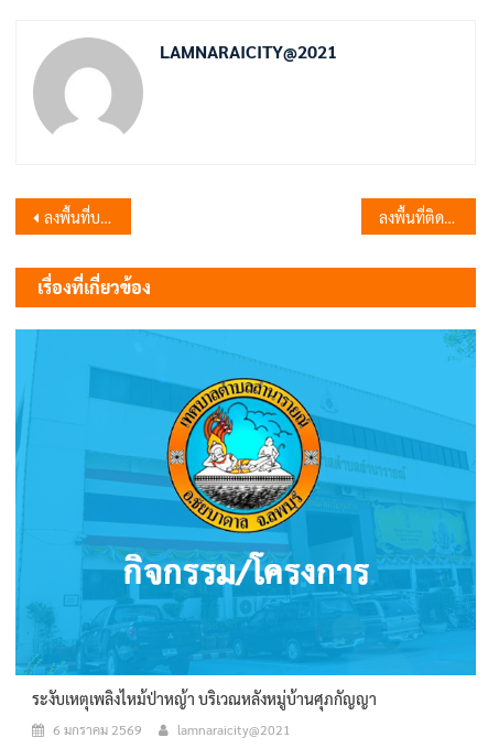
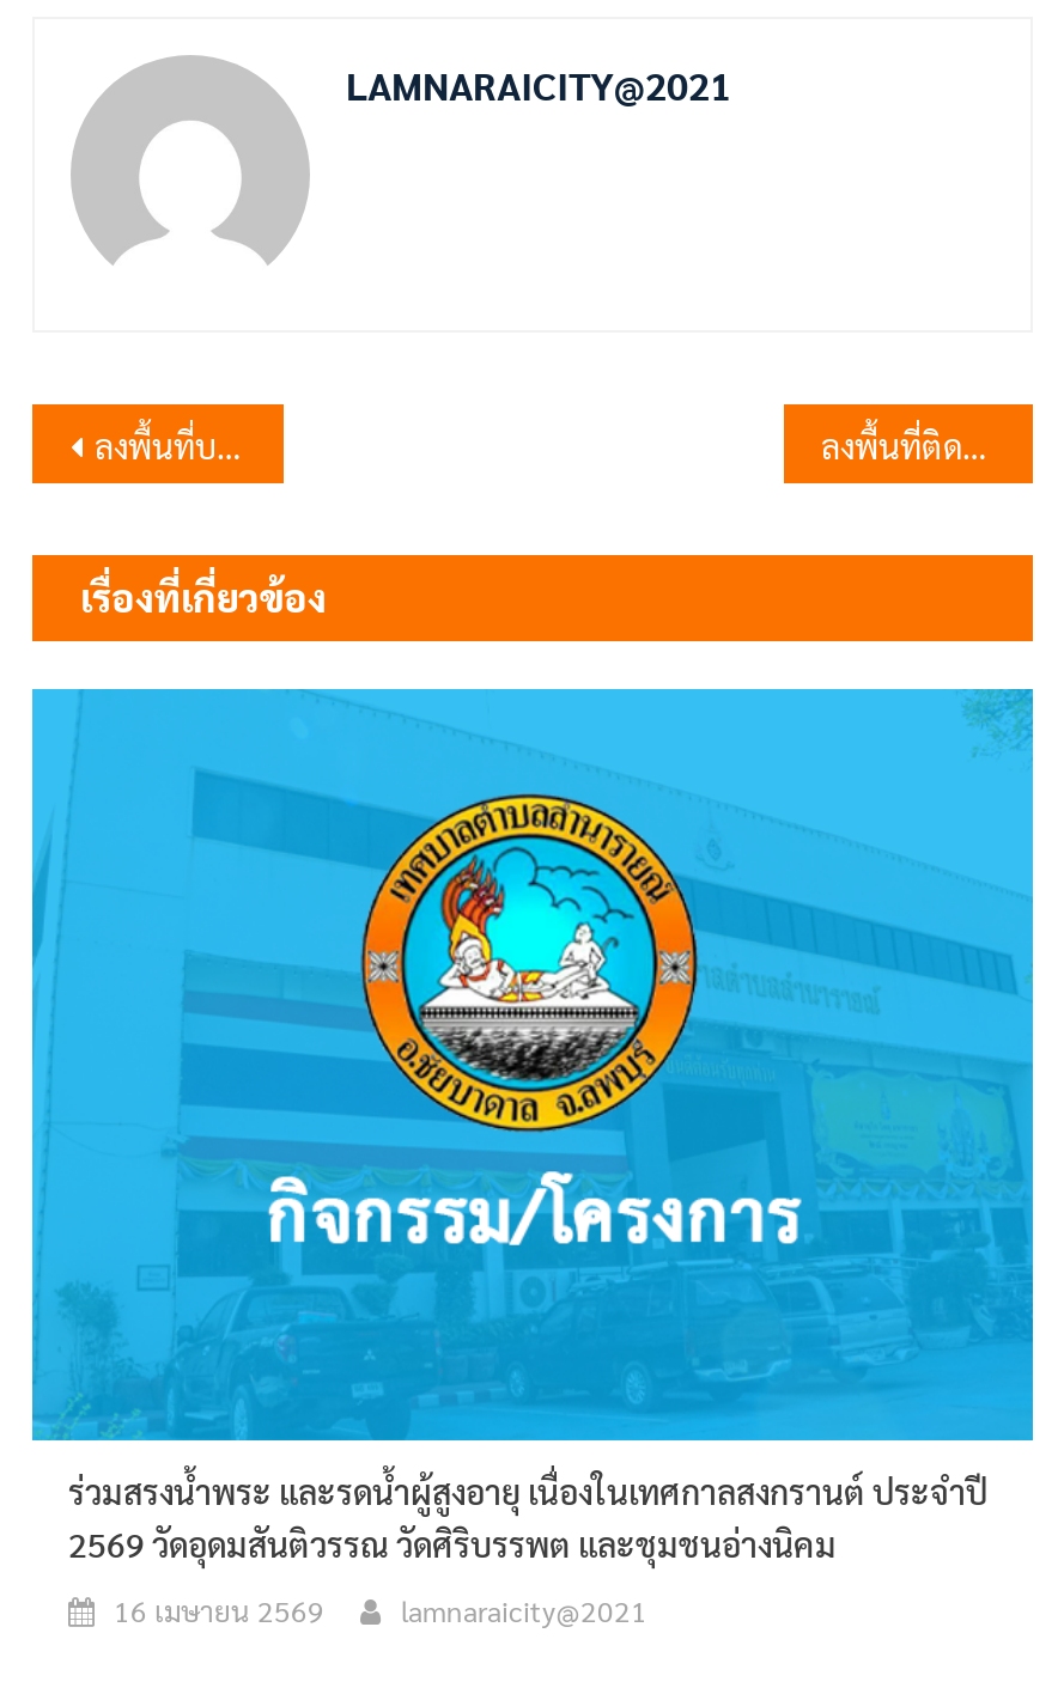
[32,689,377,708] ระงับเหตุเพลิงไหม้ป่าหญ้า บริเวณหลังหมู่บ้านศุภกัญญา -> [68,1469,987,1565] ร่วมสรงน้ำพระ และรดน้ำผู้สูงอายุ เนื่องในเทศกาลสงกรานต์ ประจำปี | 2569 วัดอุดมสันติวรรณ วัดศิริบรรพต และชุมชนอ่างนิคม
[53,720,142,738] 6 มกราคม 2569 -> [114,1591,324,1629] 16 เมษายน 2569

